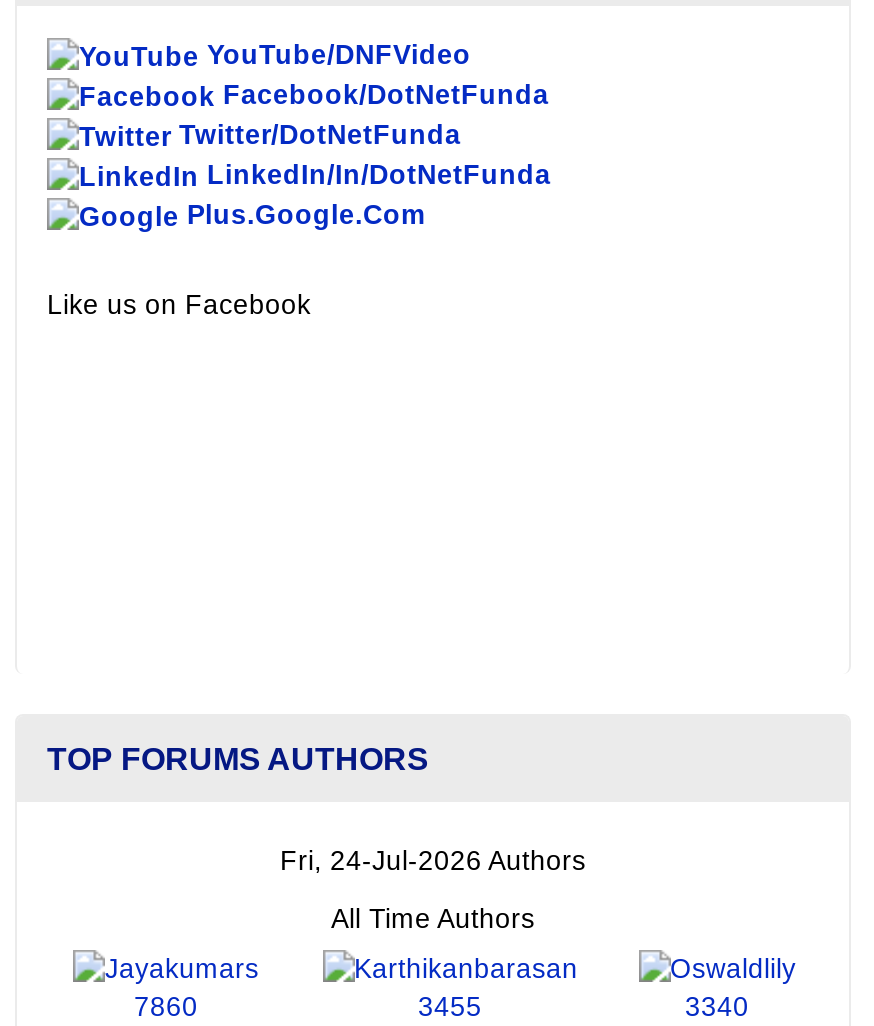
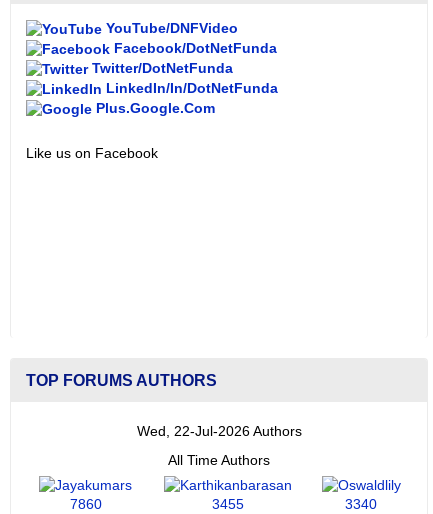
[280,845,586,875] Fri, 24-Jul-2026 Authors -> [136,424,301,439] Wed, 22-Jul-2026 Authors

